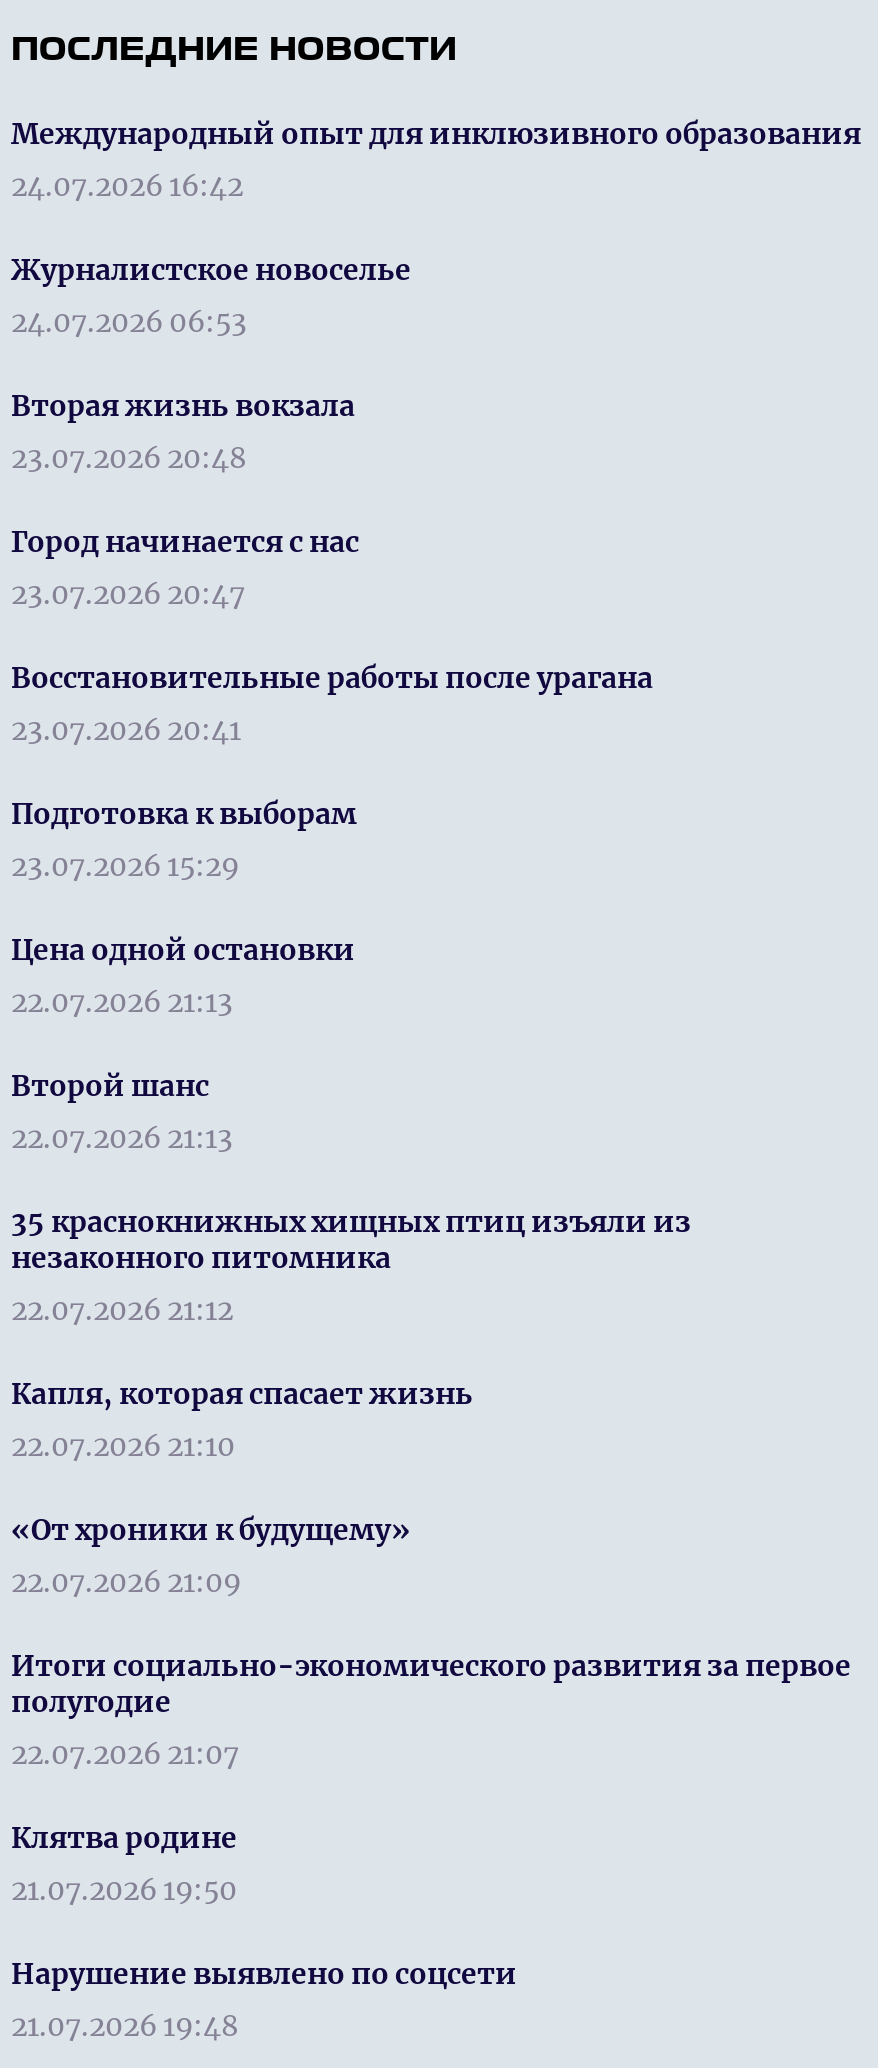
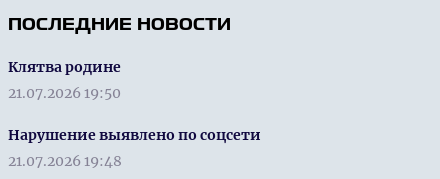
[11,116,861,1772] Международный опыт для инклюзивного образования | 24.07.2026 16:42 | Журналистское новоселье | 24.07.2026 06:53 | Вторая жизнь вокзала | 23.07.2026 20:48 | Город начинается с нас | 23.07.2026 20:47 | Восстановительные работы после урагана | 23.07.2026 20:41 | Подготовка к выборам | 23.07.2026 15:29 | Цена одной остановки | 22.07.2026 21:13 | Второй шанс | 22.07.2026 21:13 | 35 краснокнижных хищных птиц изъяли из | незаконного питомника | 22.07.2026 21:12 | Капля, которая спасает жизнь | 22.07.2026 21:10 | «От хроники к будущему» | 22.07.2026 21:09 | Итоги социально-экономического развития за первое | полугодие | 22.07.2026 21:07 -> none

